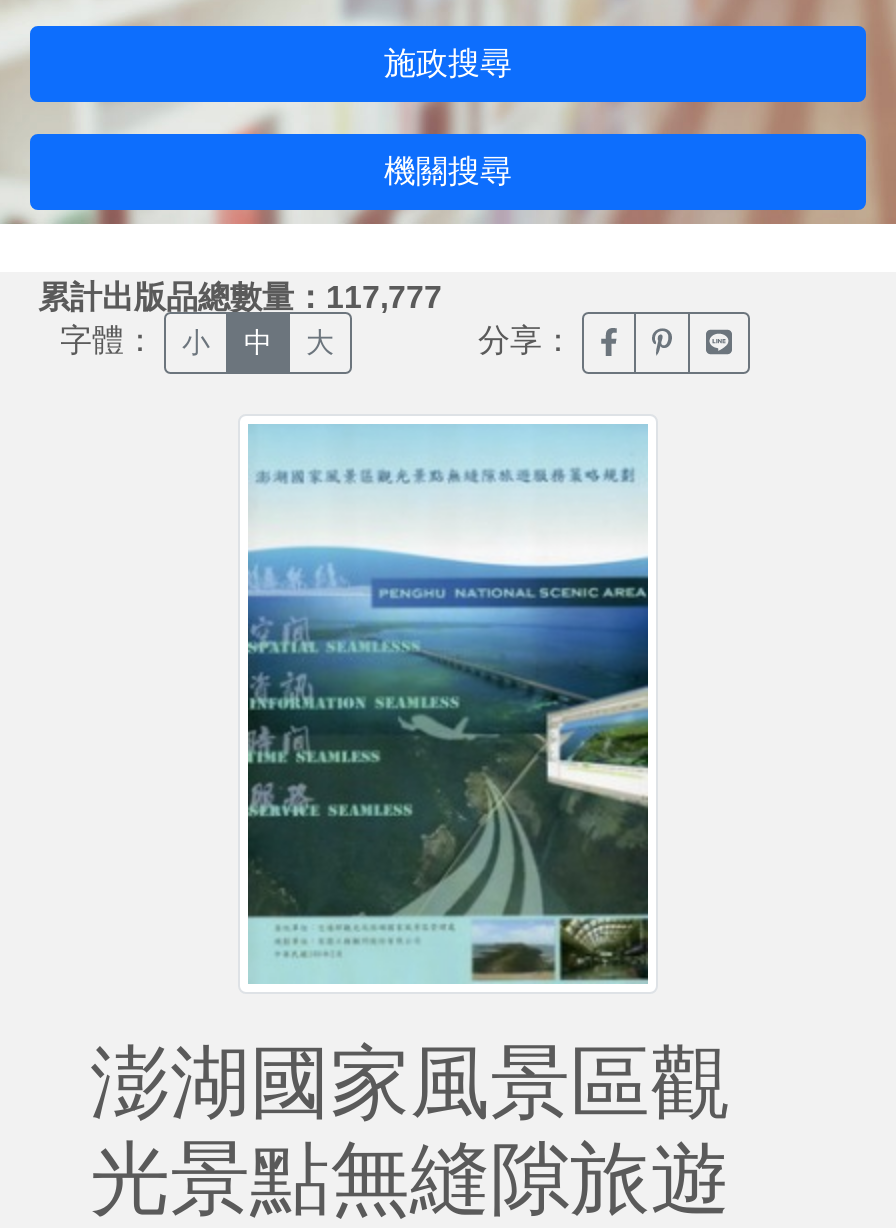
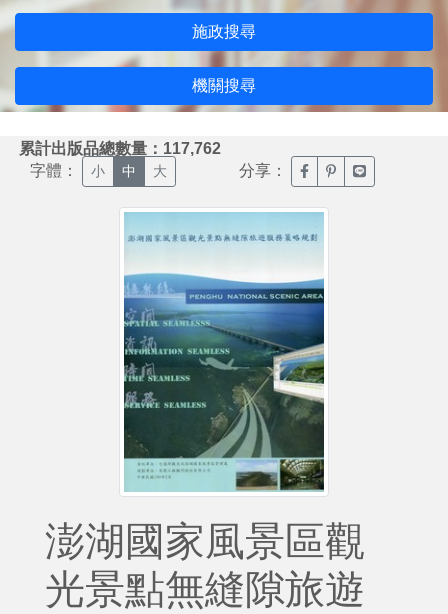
[38,279,442,313] 累計出版品總數量：117,777 -> [19,140,221,157] 累計出版品總數量：117,762

